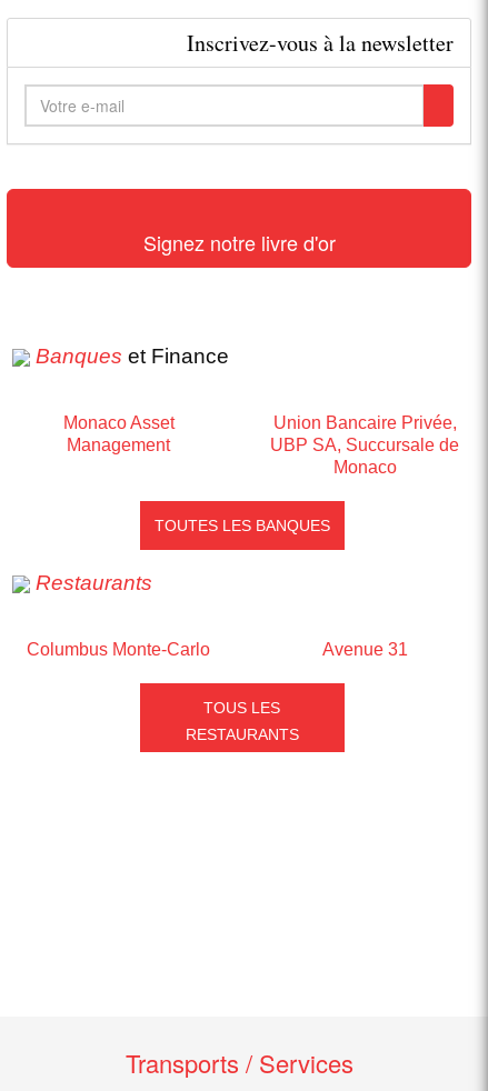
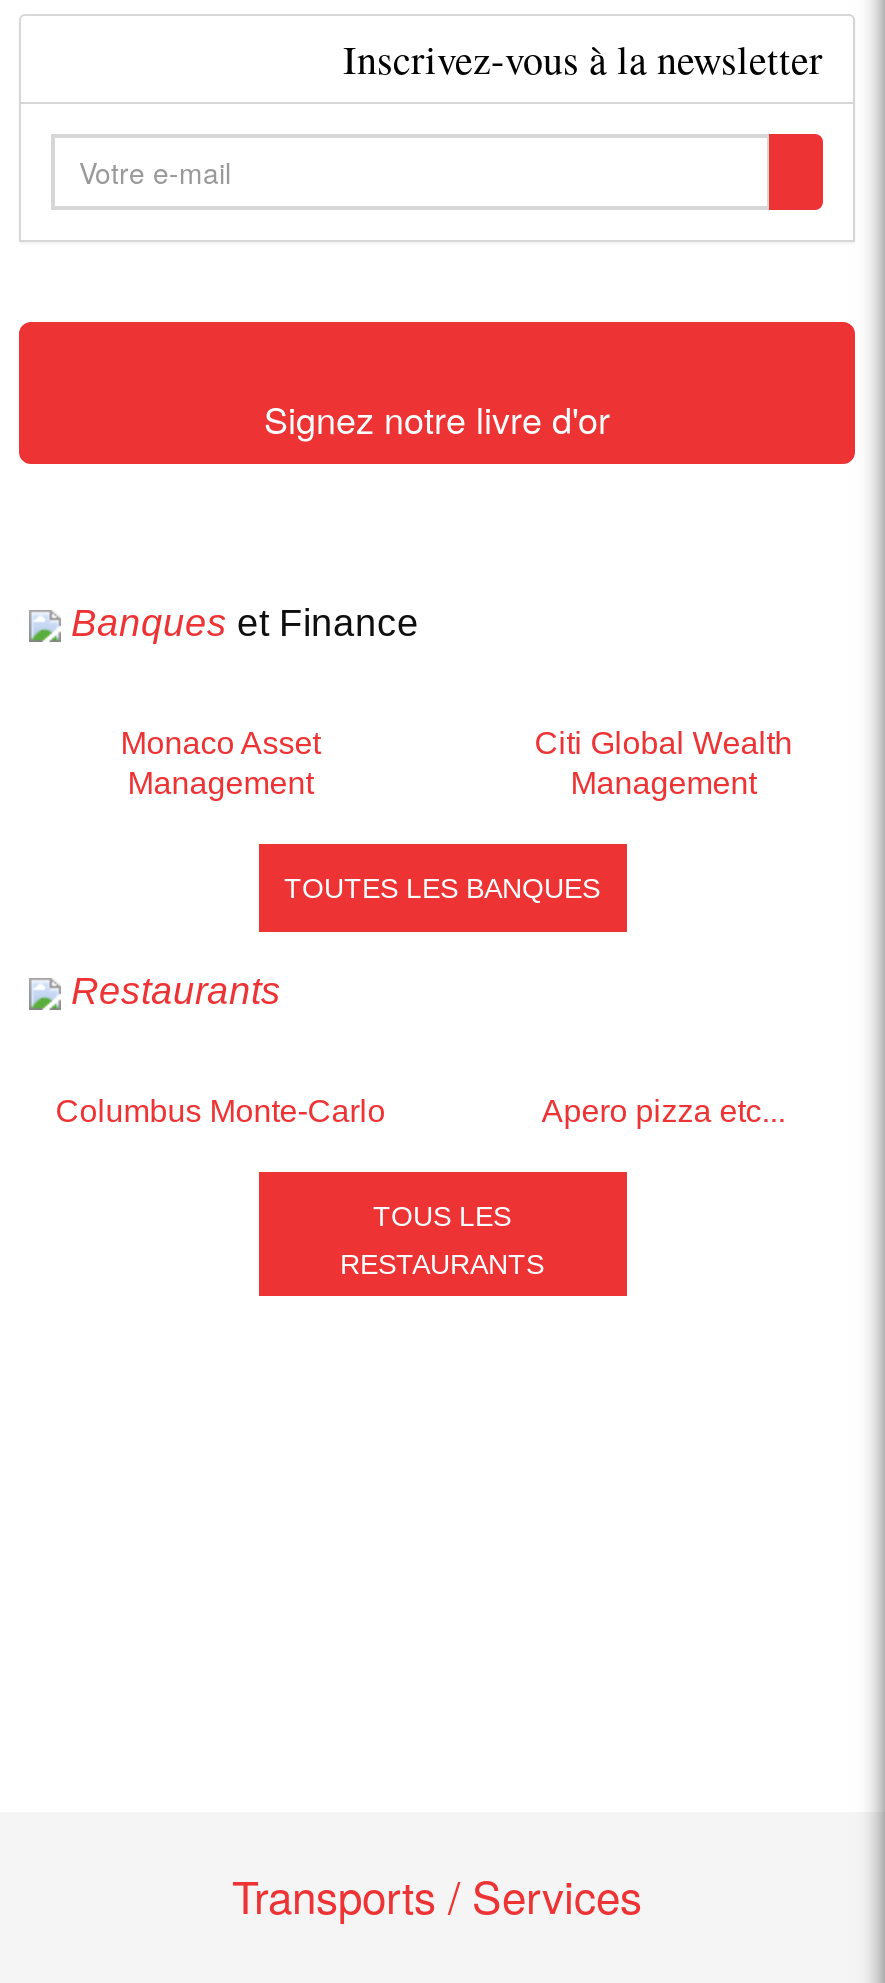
[270,413,459,477] Union Bancaire Privée, | UBP SA, Succursale de | Monaco -> [535,726,793,800] Citi Global Wealth | Management
moved [27,517,330,743] -> [55,872,600,1280]: TOUTES LES BANQUES | Restaurants | Columbus Monte-Carlo | TOUS LES | RESTAURANTS
[322,640,408,659] Avenue 31 -> [541,1094,785,1128] Apero pizza etc...

